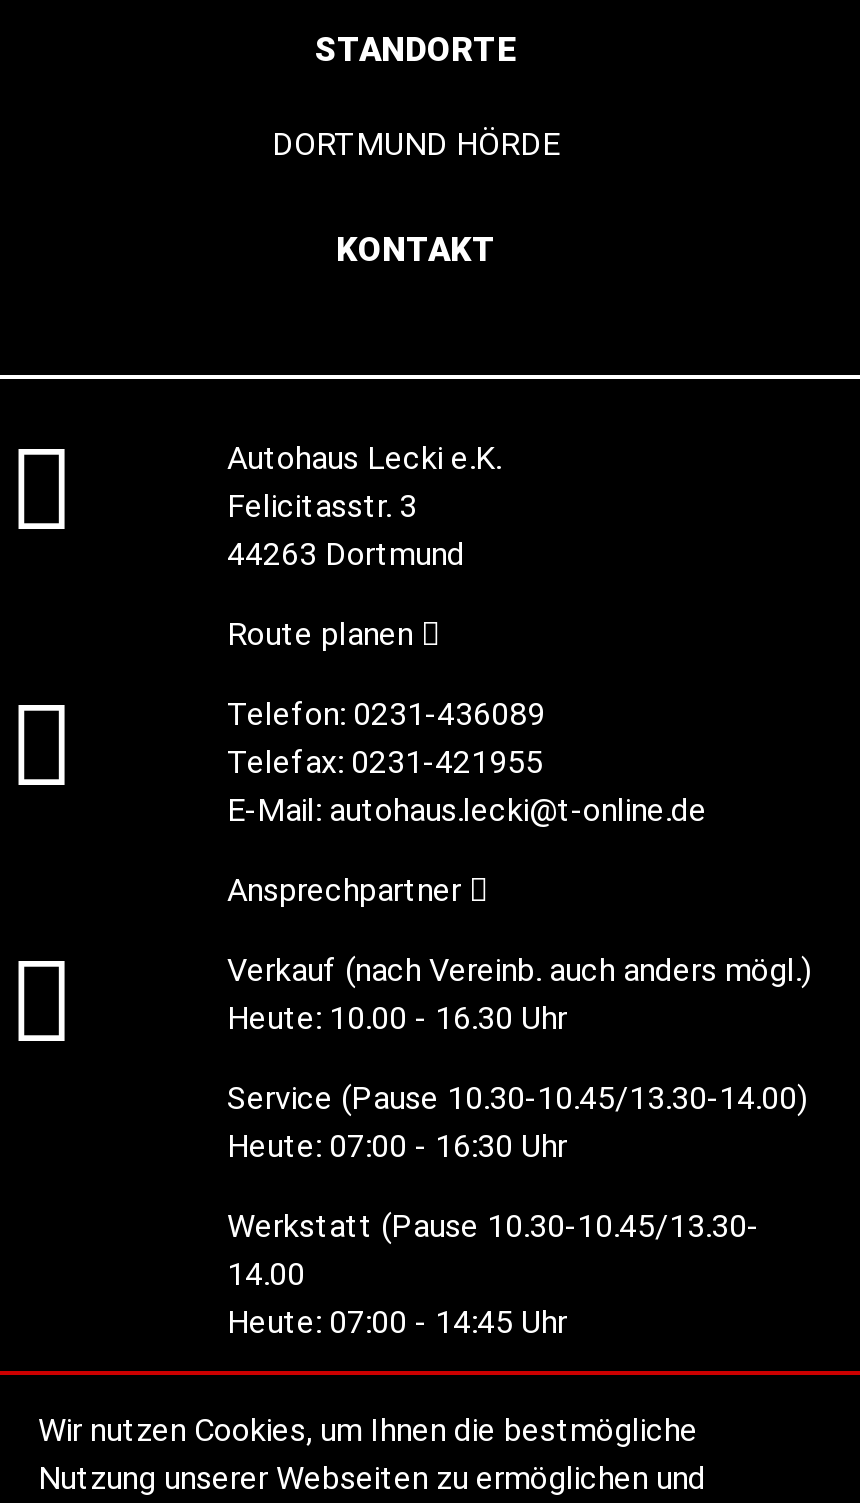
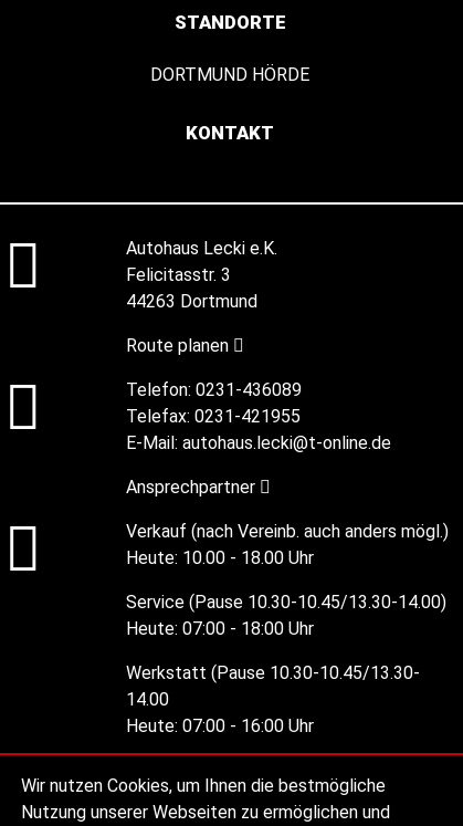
[227,999,567,1037] Heute: 10.00 - 16.30 Uhr -> [125,547,313,568] Heute: 10.00 - 18.00 Uhr
[227,1127,567,1165] Heute: 07:00 - 16:30 Uhr -> [125,618,313,639] Heute: 07:00 - 18:00 Uhr
[227,1303,567,1341] Heute: 07:00 - 14:45 Uhr -> [125,715,313,736] Heute: 07:00 - 16:00 Uhr

